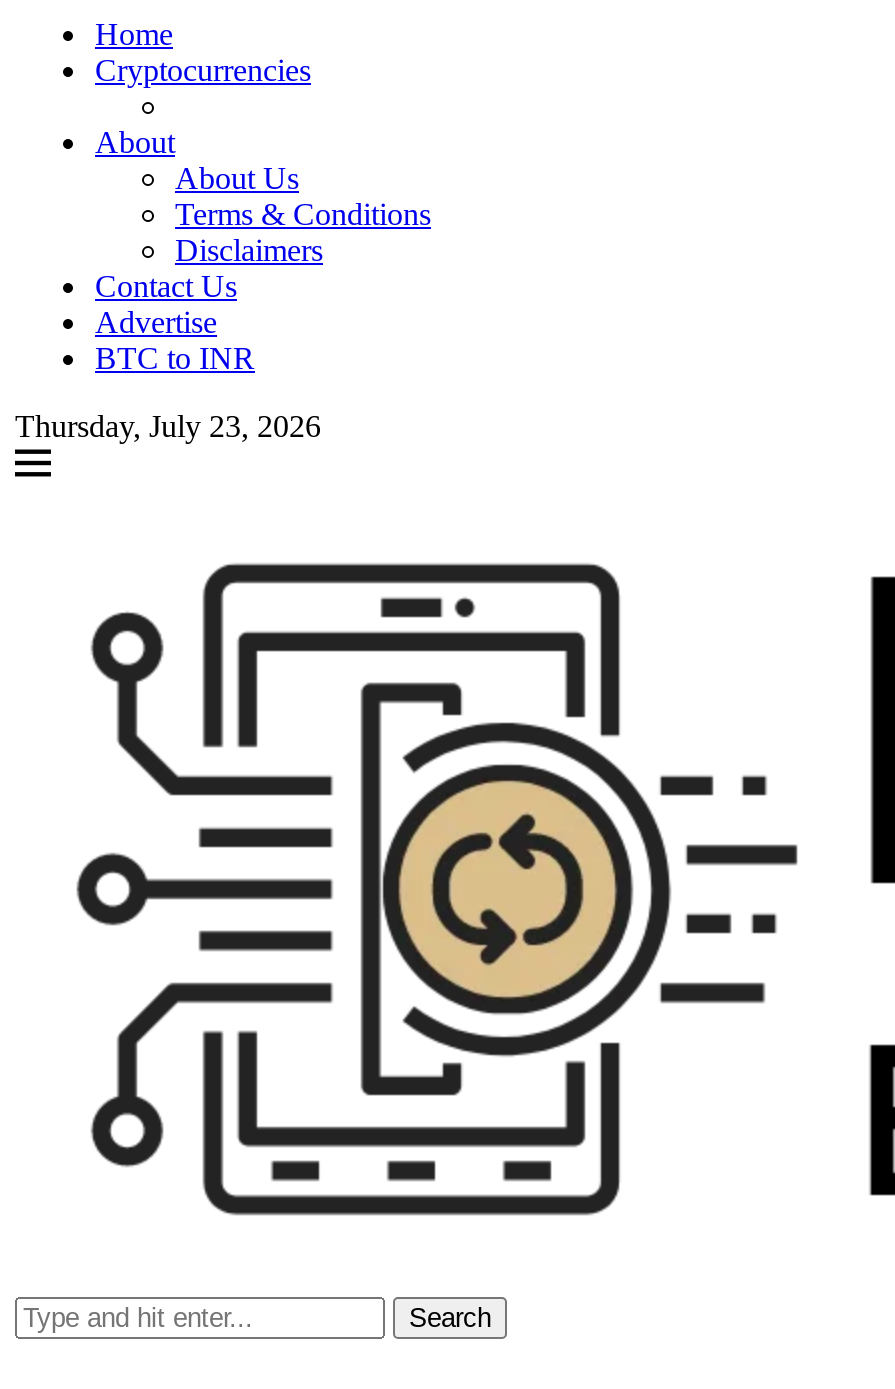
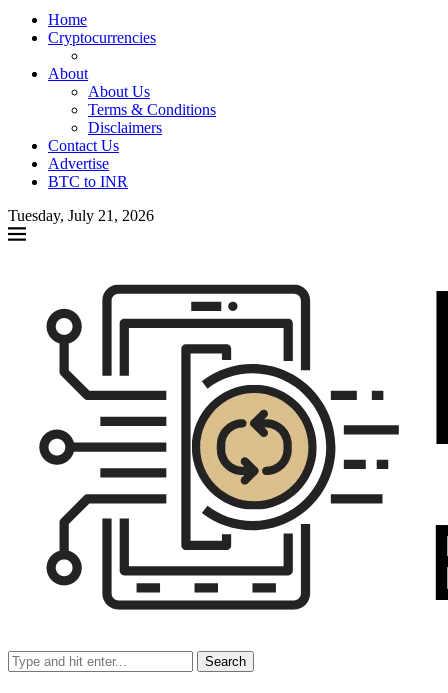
[15,409,321,443] Thursday, July 23, 2026 -> [8,207,154,224] Tuesday, July 21, 2026

